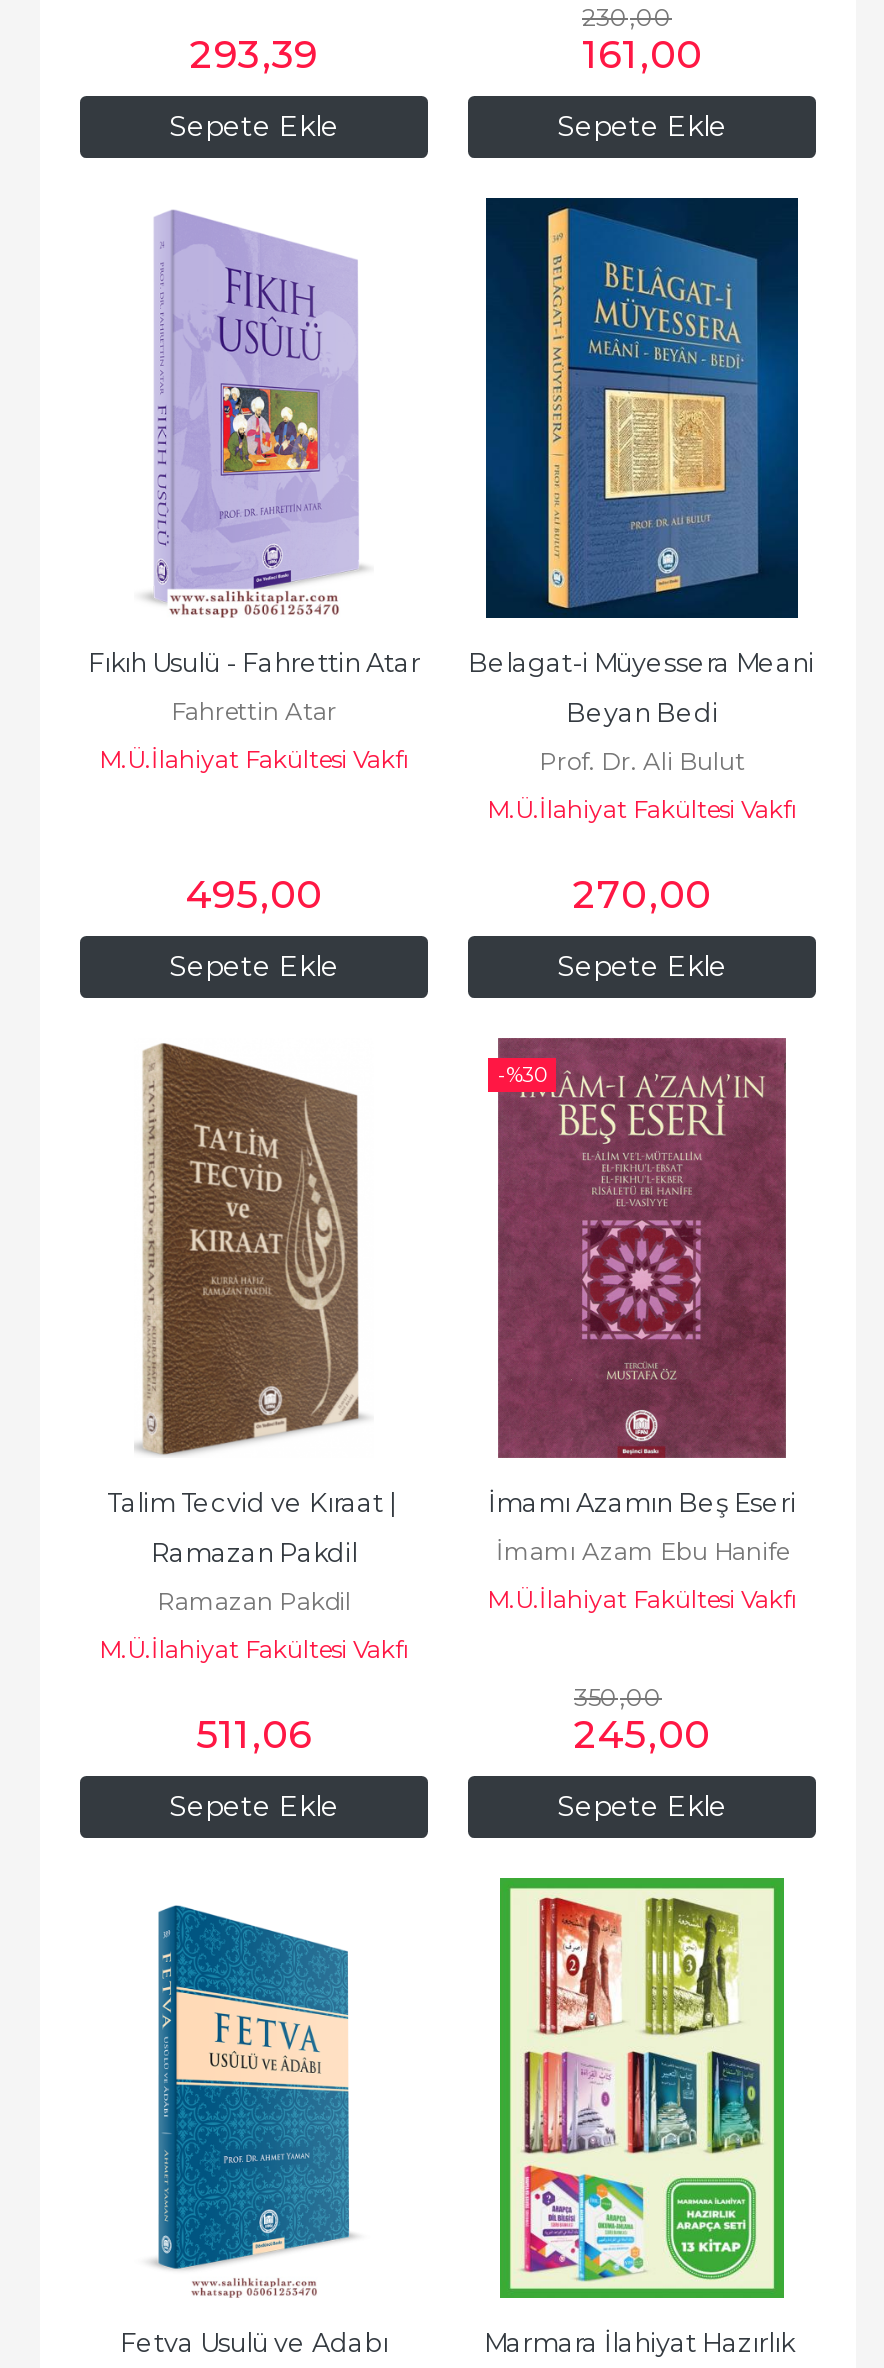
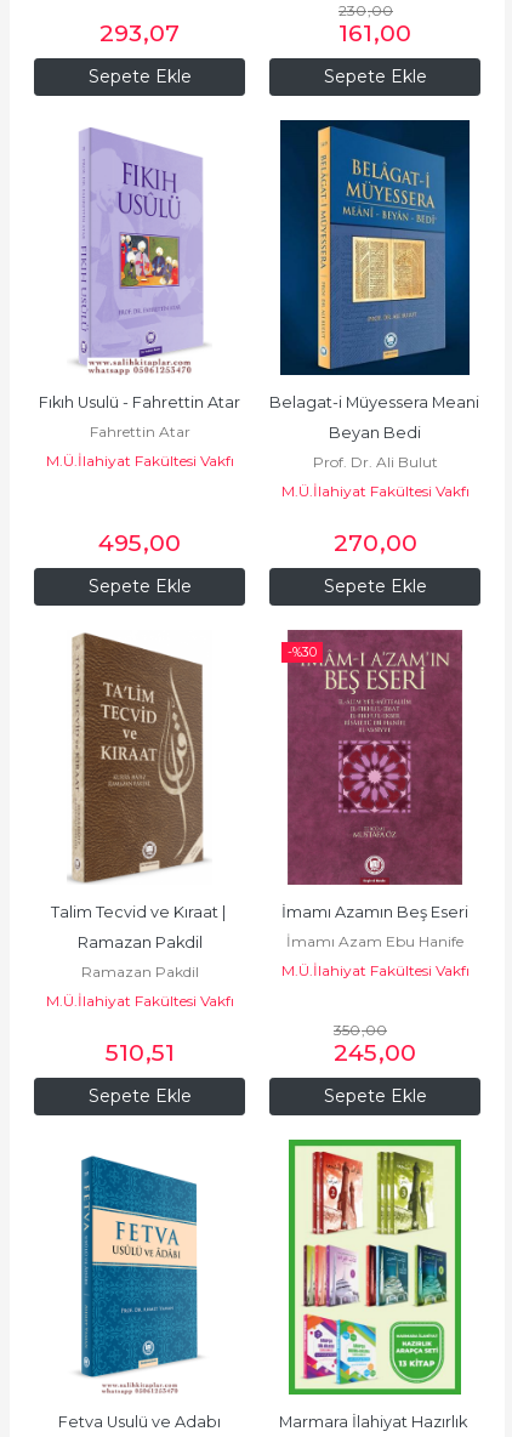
[190,30,318,78] 293,39 -> [99,18,180,47] 293,07
[196,1710,312,1758] 511,06 -> [105,1038,174,1067] 510,51

